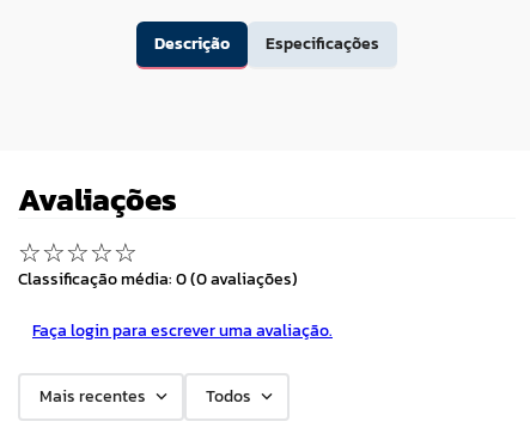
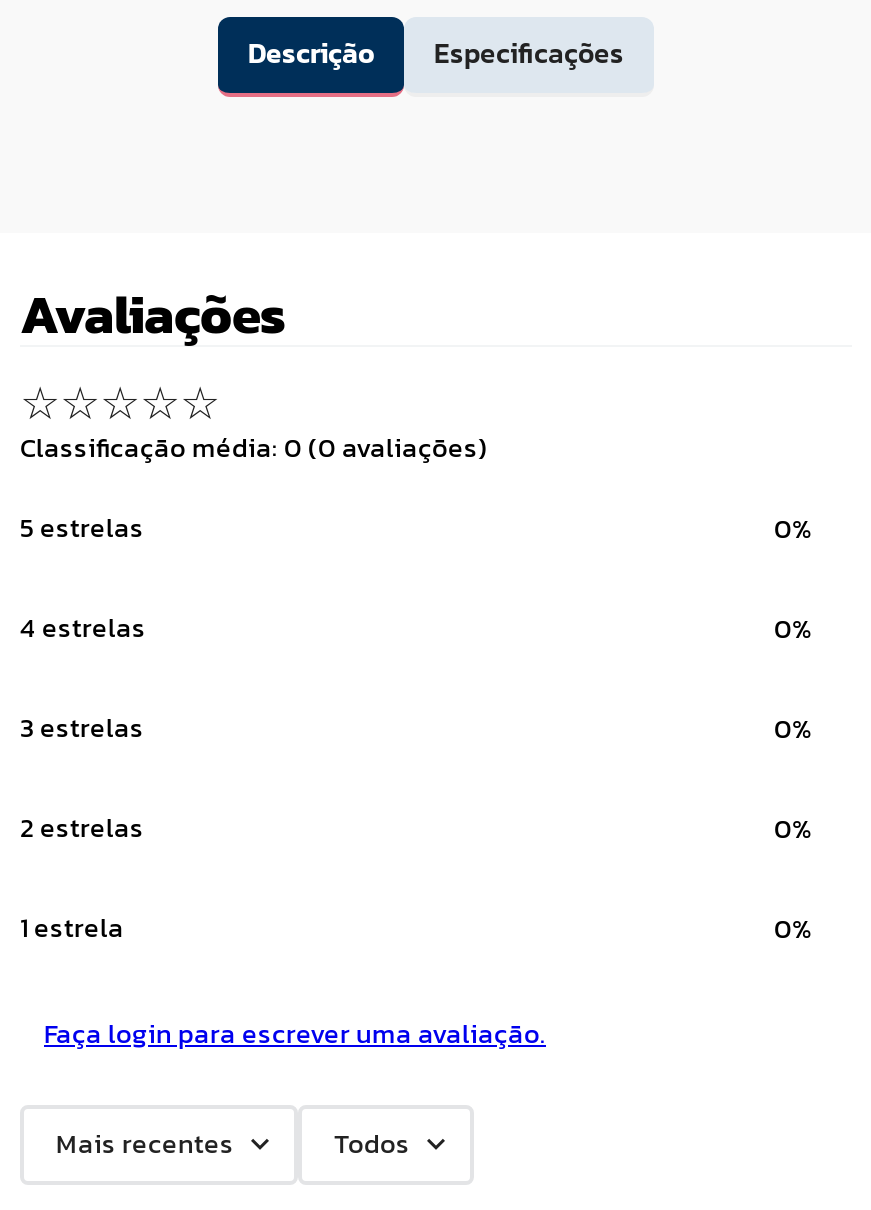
none -> [20,507,812,947] 5 estrelas | 0% | 4 estrelas | 0% | 3 estrelas | 0% | 2 estrelas | 0% | 1 estrela | 0%

